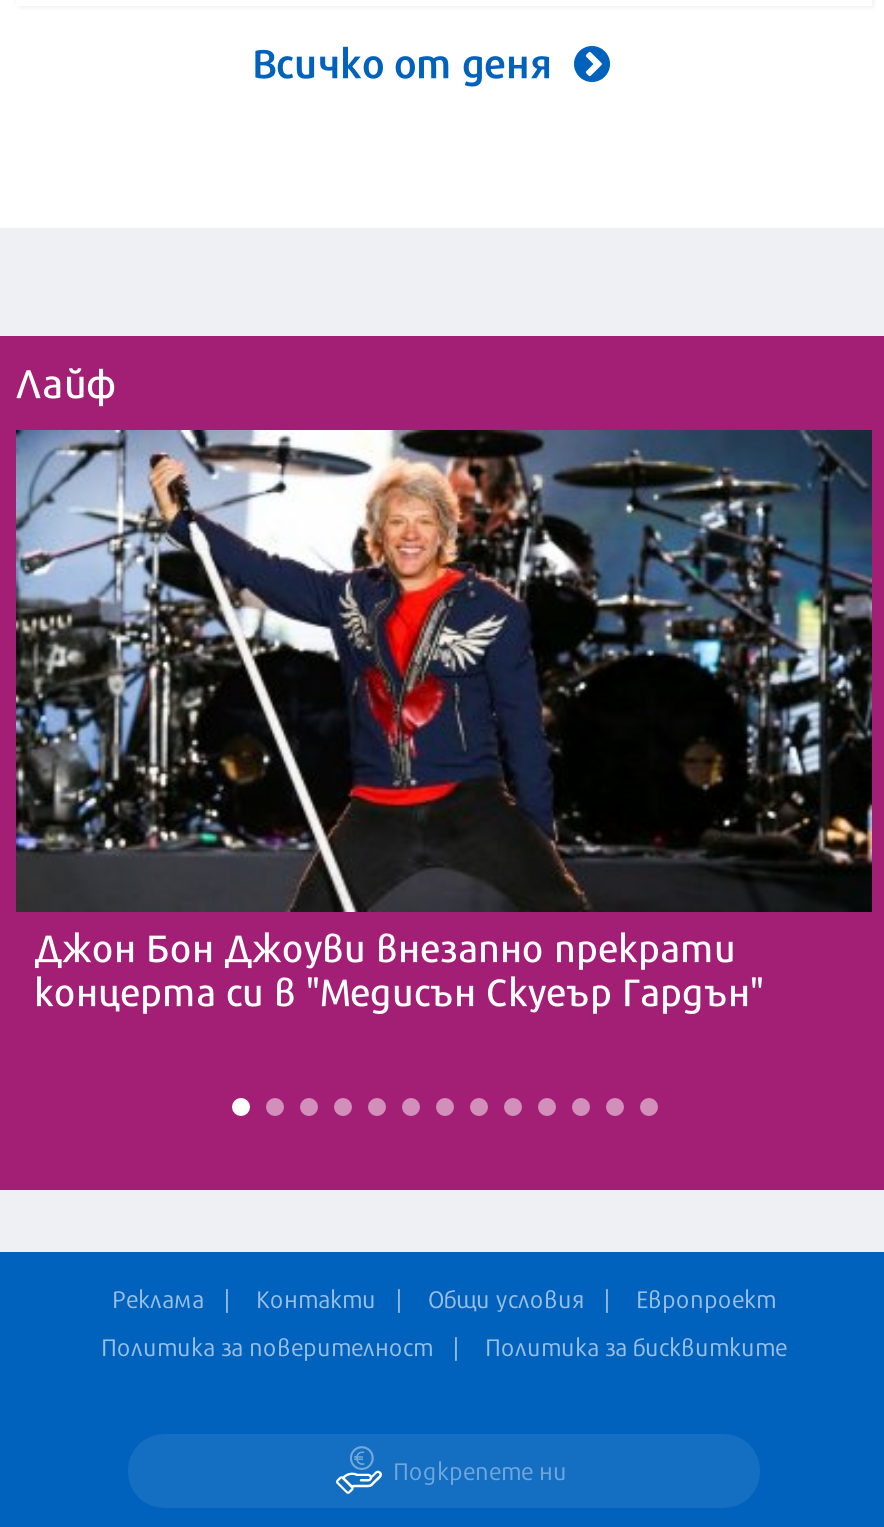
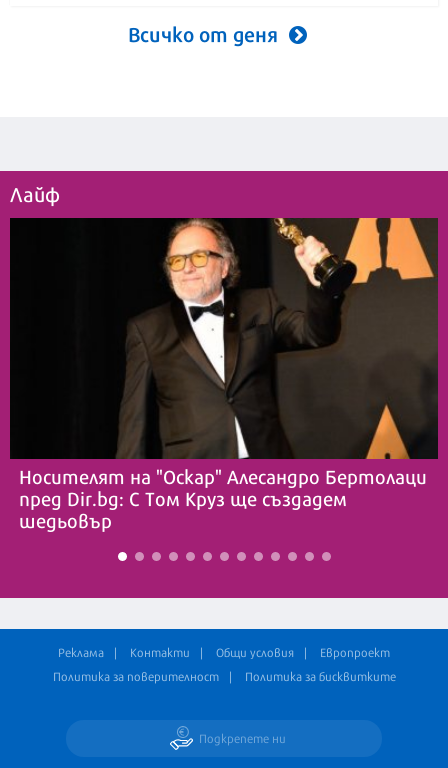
[14,428,874,1018] [image] | Джон Бон Джоуви внезапно прекрати | концерта си в "Медисън Скуеър Гардън" -> [9,217,439,534] [image] | Носителят на "Оскар" Алесандро Бертолаци | пред Dir.bg: С Том Круз ще създадем | шедьовър

